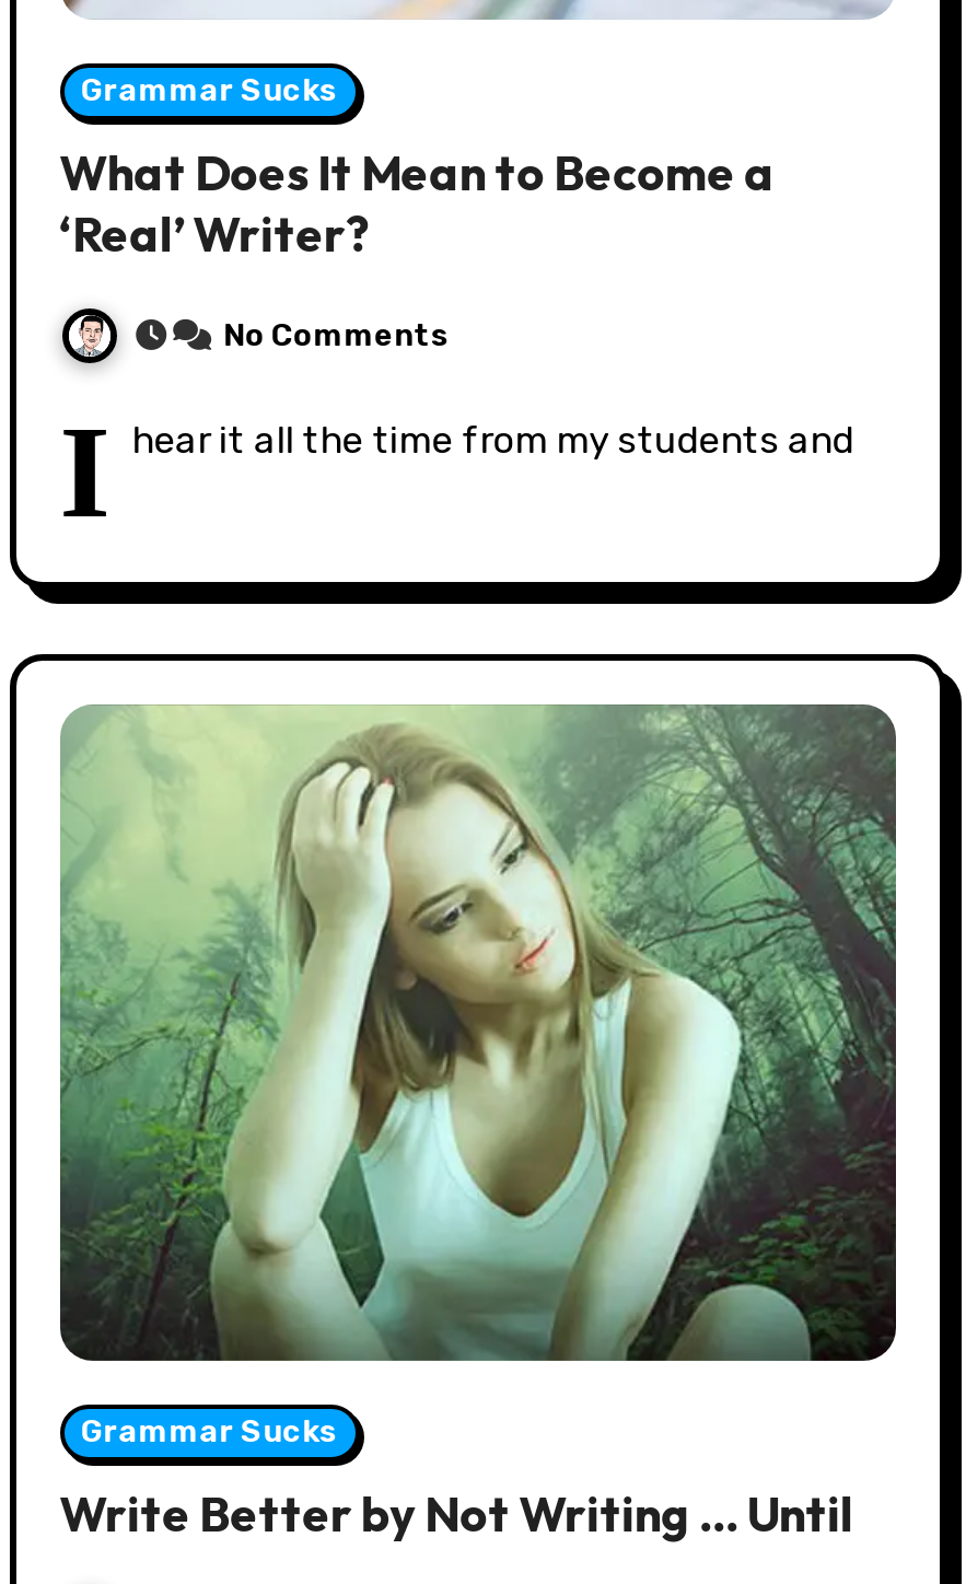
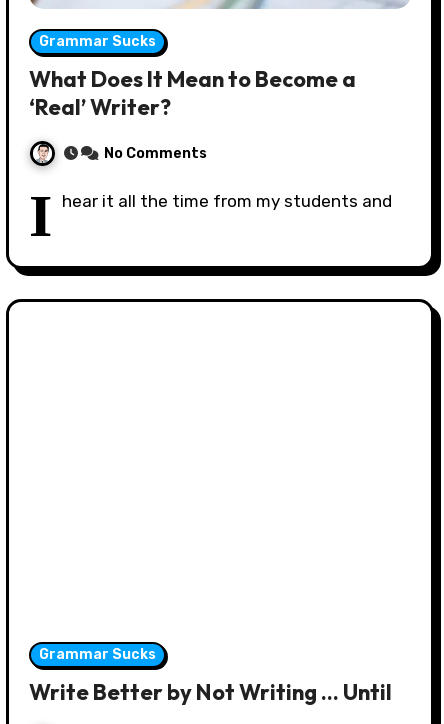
[58,702,898,1363] [image] -> none

